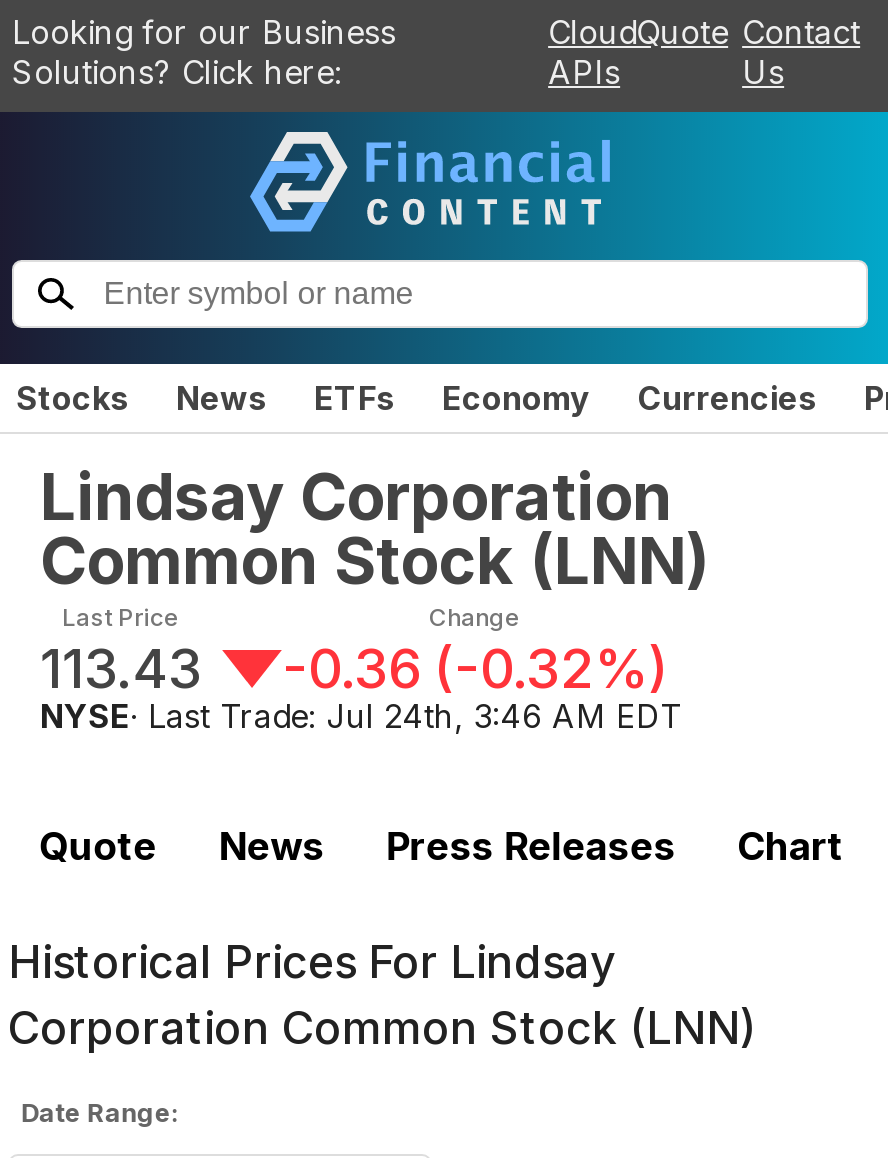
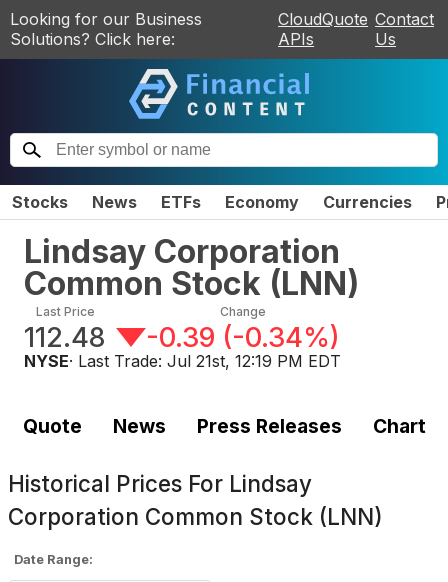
[40,635,202,701] 113.43 -> [24,321,106,354] 112.48
[282,635,668,701] -0.36 (-0.32%) -> [146,321,340,354] -0.39 (-0.34%)
[40,695,682,735] NYSE · Last Trade: Jul 24th, 3:46 AM EDT -> [24,351,341,371] NYSE · Last Trade: Jul 21st, 12:19 PM EDT

